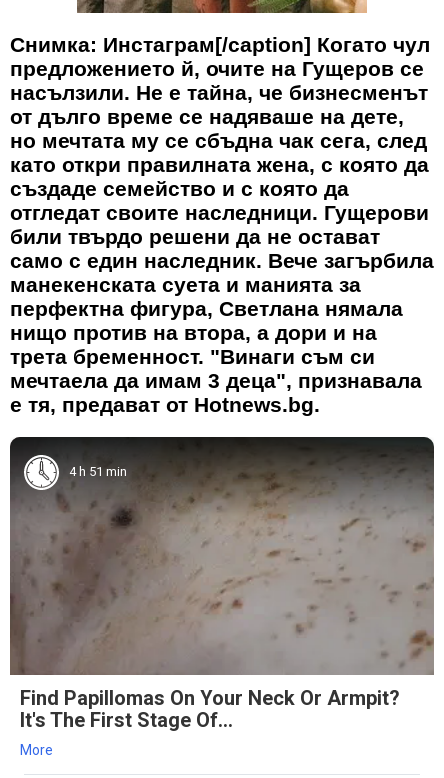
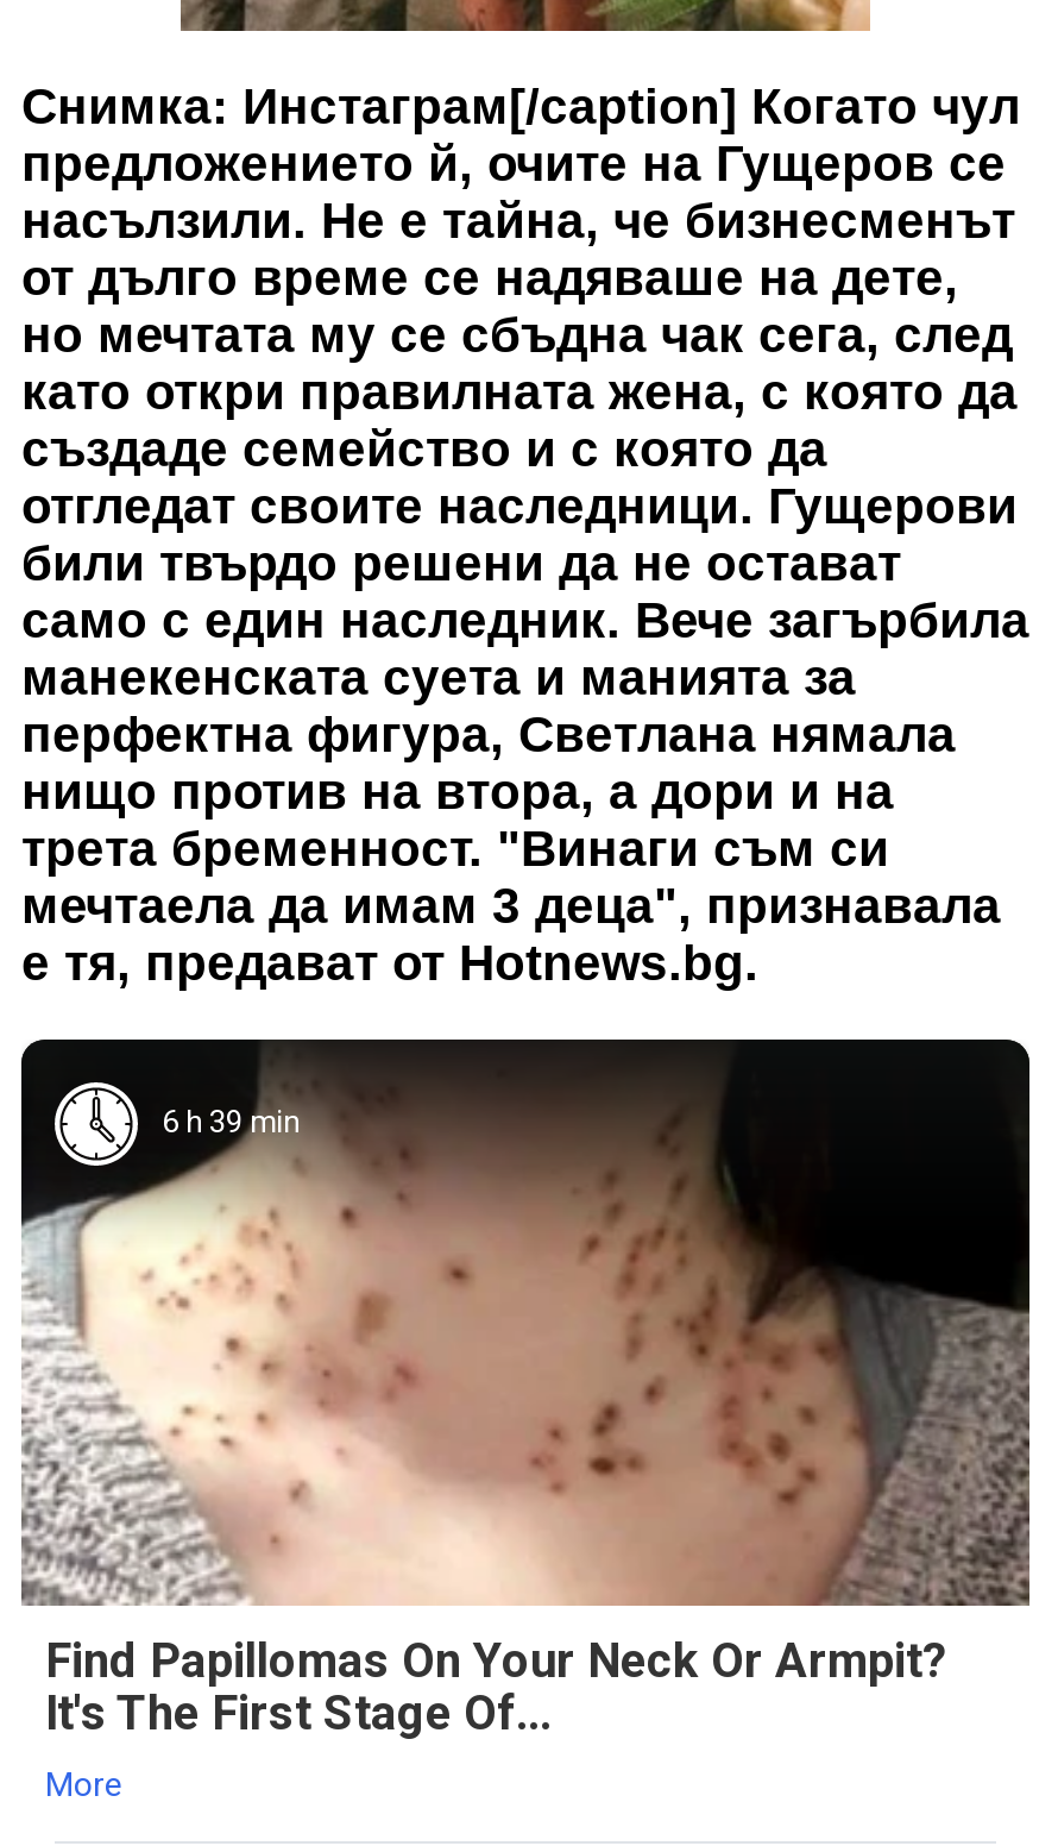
[9,443,435,676] [image] | 4 h 51 min -> [21,1063,1029,1606] [image] | 6 h 39 min

